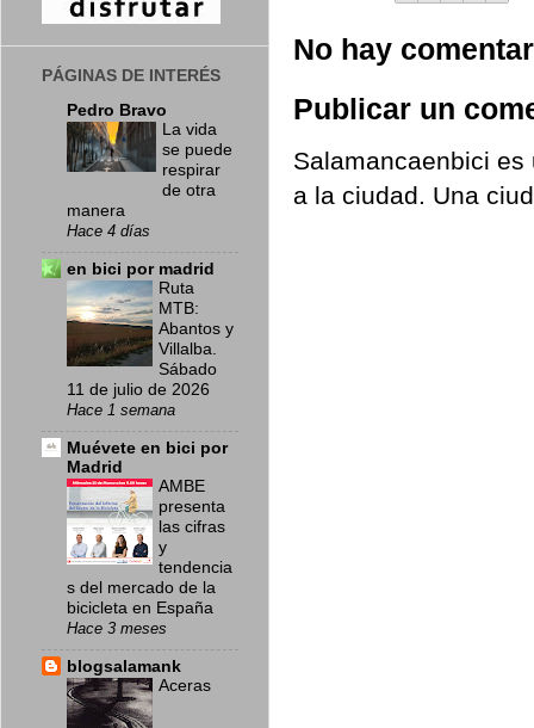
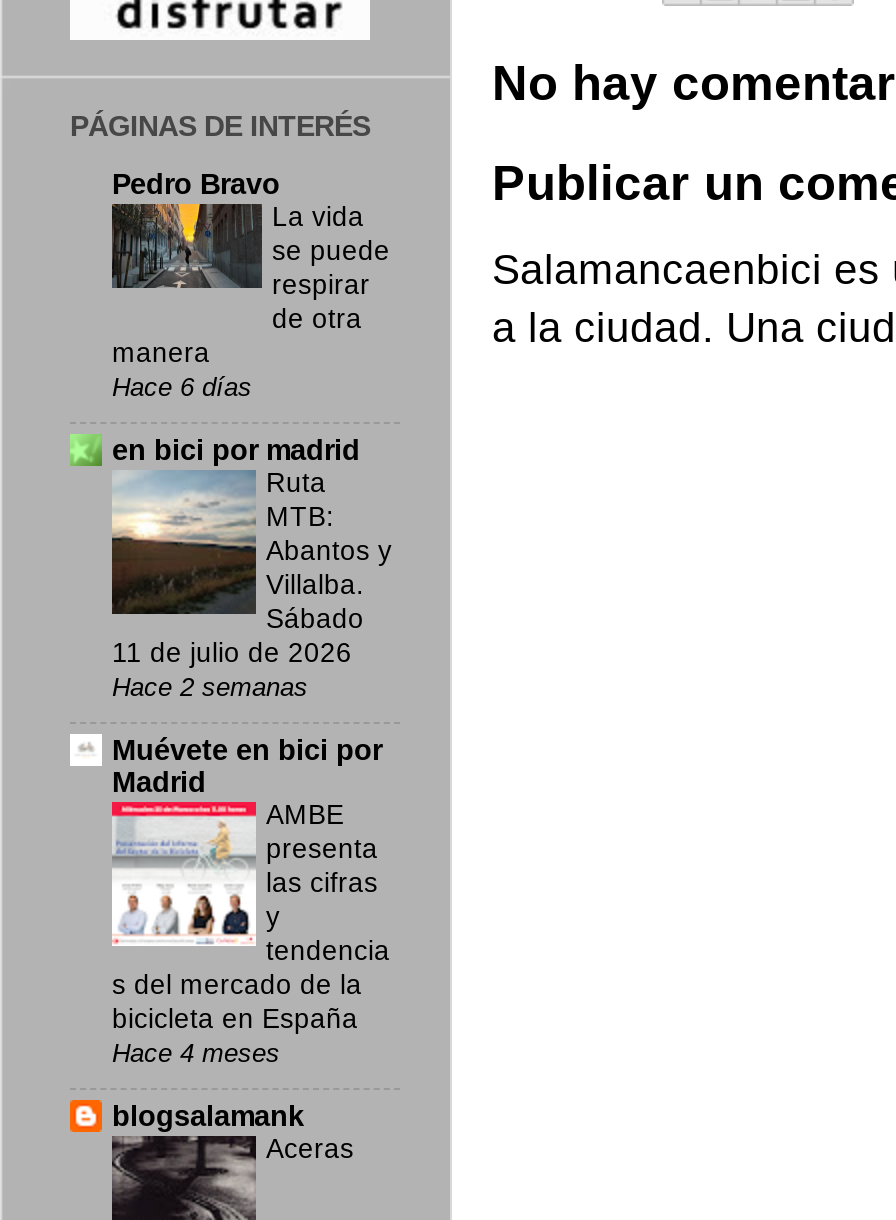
[67,222,150,240] Hace 4 días -> [112,372,252,402] Hace 6 días
[67,401,175,419] Hace 1 semana -> [112,672,308,702] Hace 2 semanas
[67,620,167,638] Hace 3 meses -> [112,1039,280,1069] Hace 4 meses

